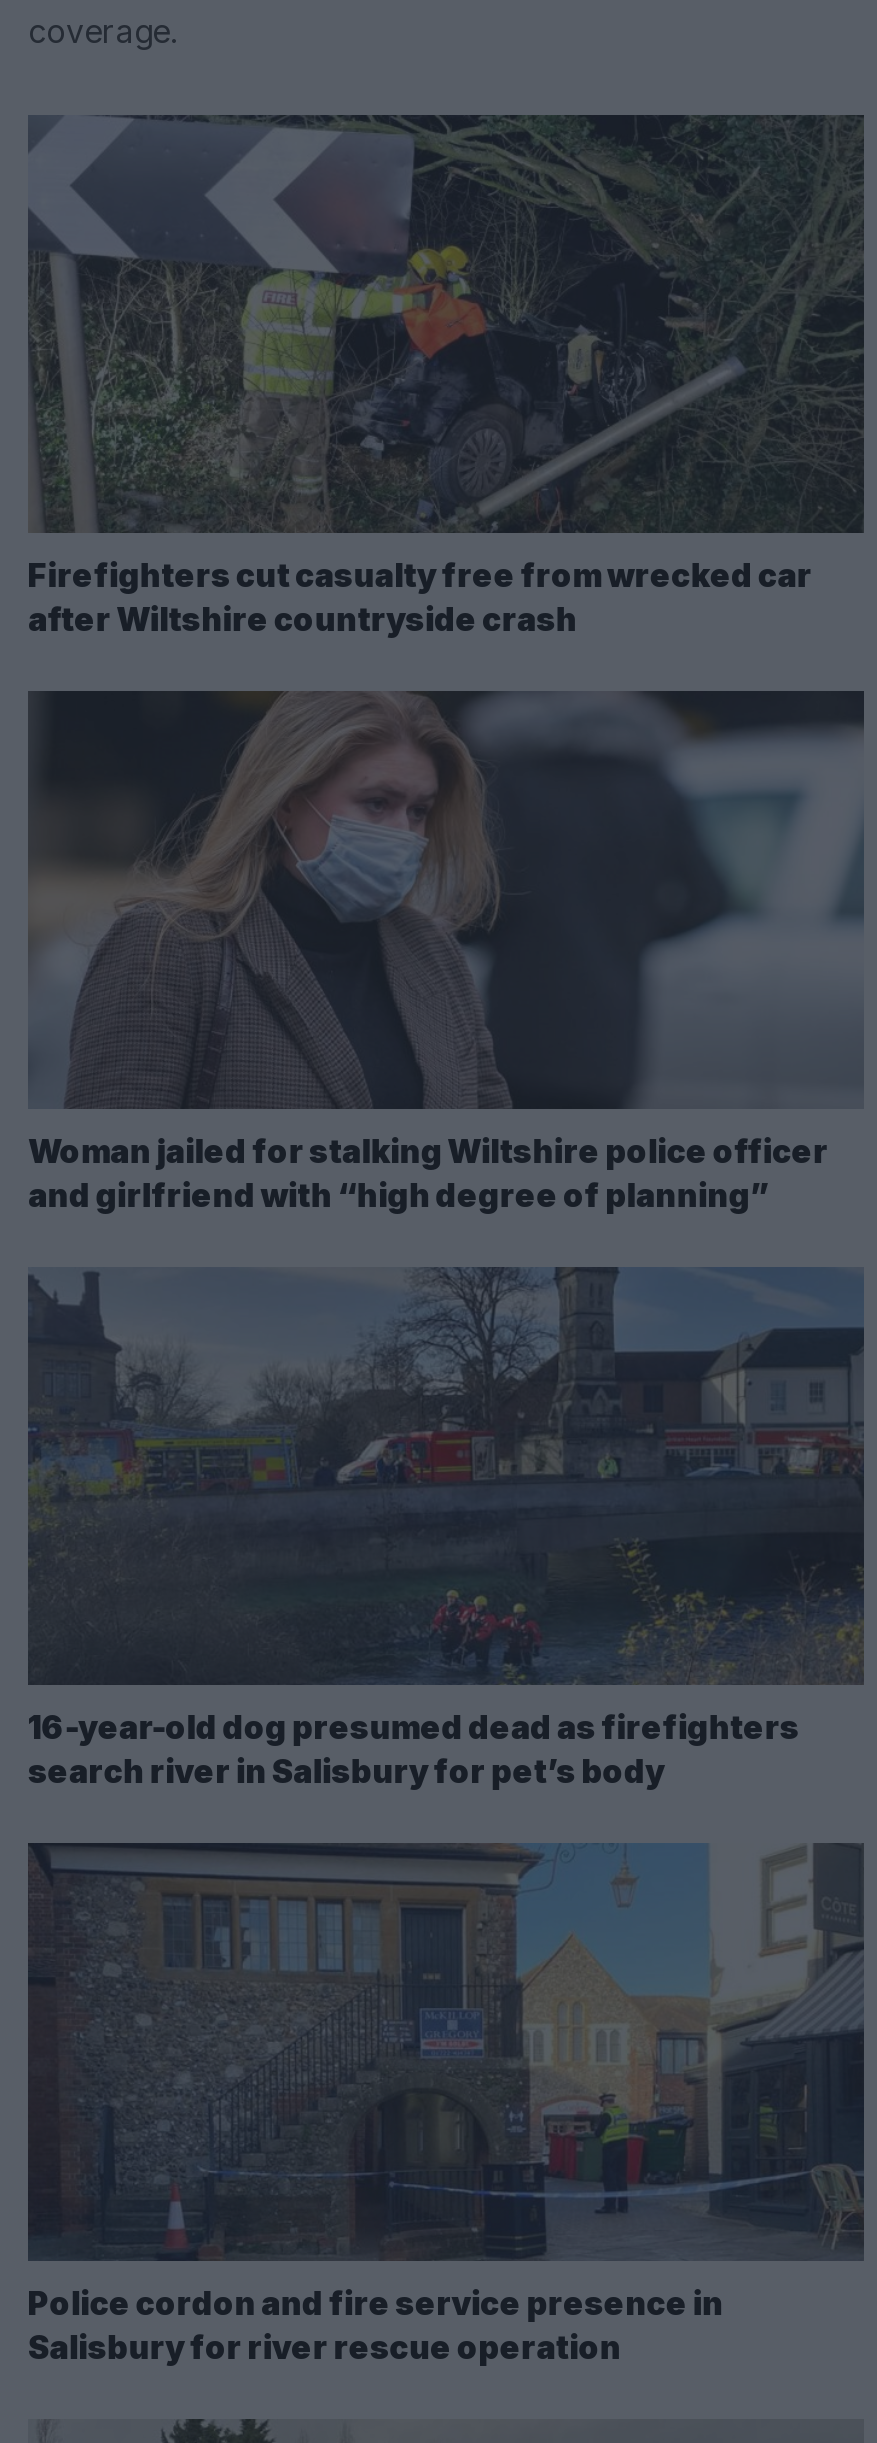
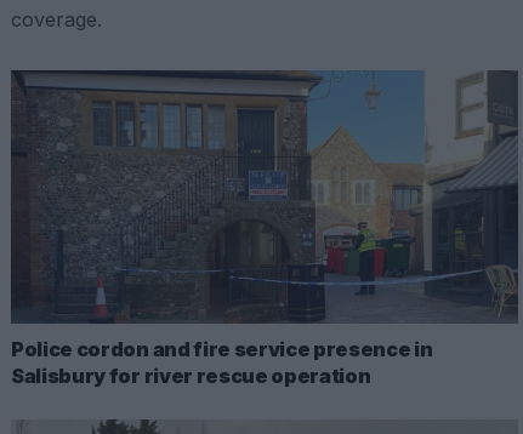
[28,113,864,639] [image] | Firefighters cut casualty free from wrecked car | after Wiltshire countryside crash -> none
[28,689,864,1215] [image] | Woman jailed for stalking Wiltshire police officer | and girlfriend with “high degree of planning” -> none
[28,1265,864,1791] [image] | 16-year-old dog presumed dead as firefighters | search river in Salisbury for pet’s body -> none

